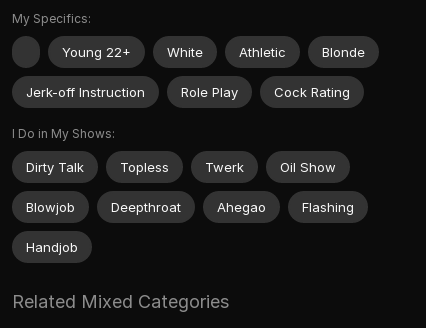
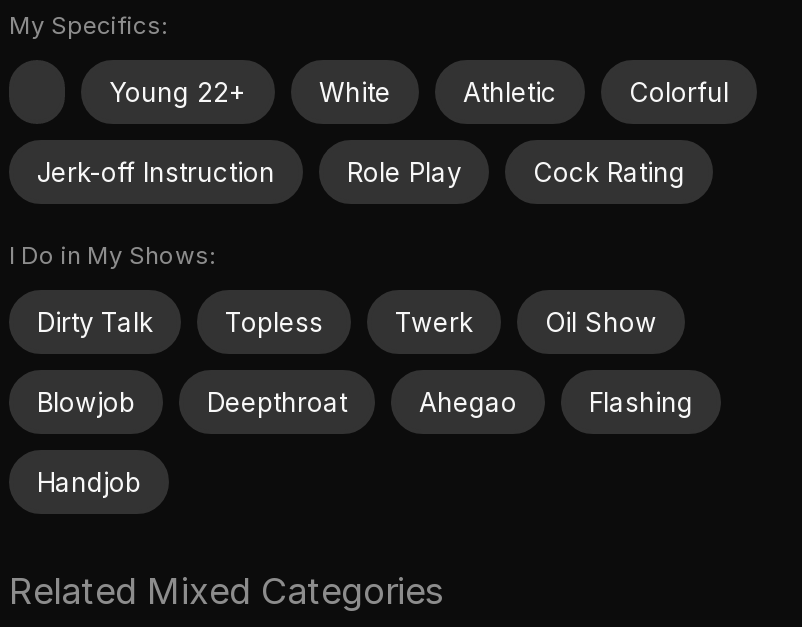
[322,43,365,59] Blonde -> [629,75,729,107] Colorful

